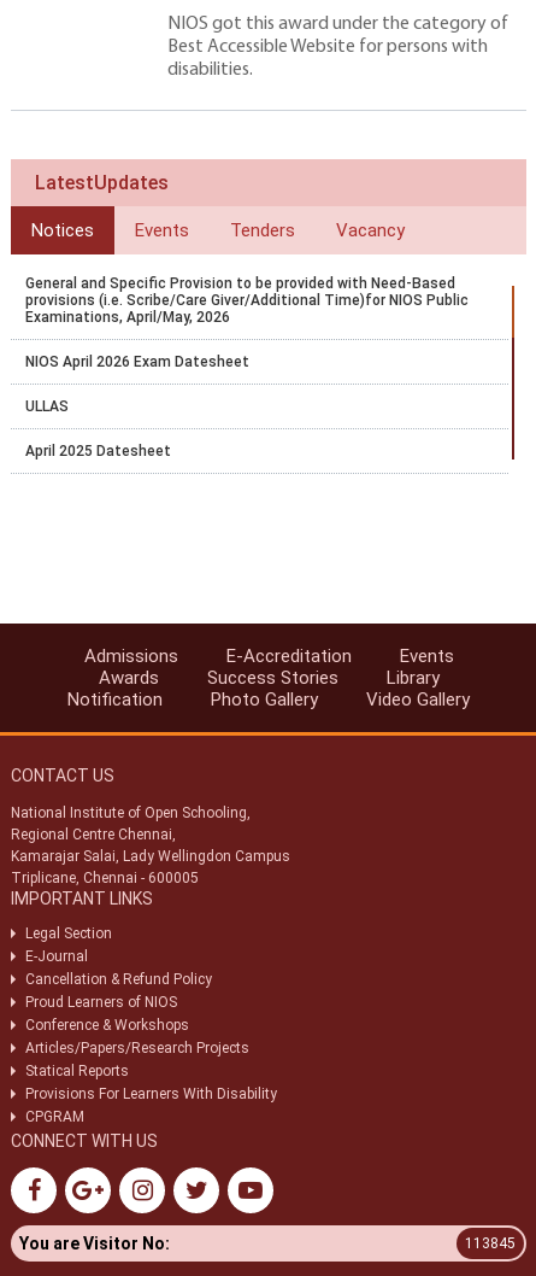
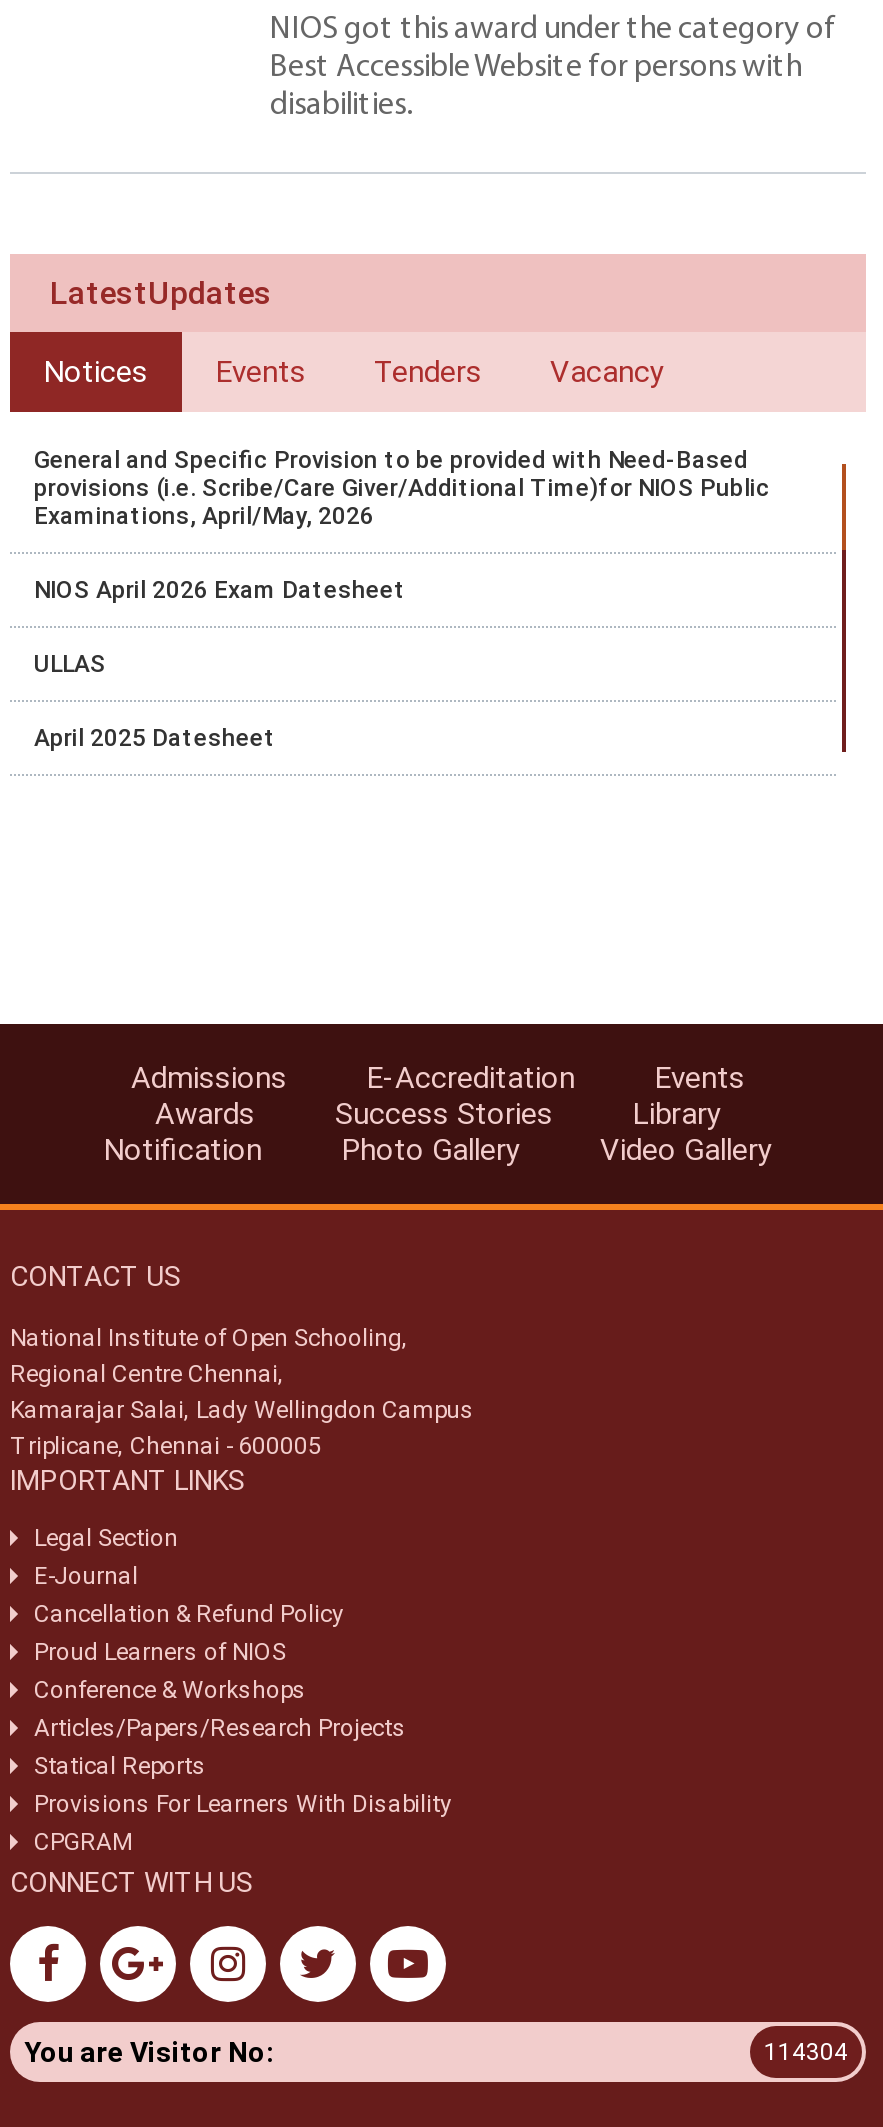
[465,1235,516,1252] 113845 -> [764,2038,848,2066] 114304

